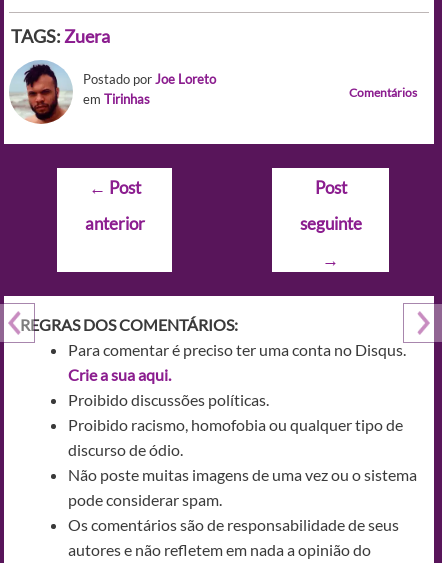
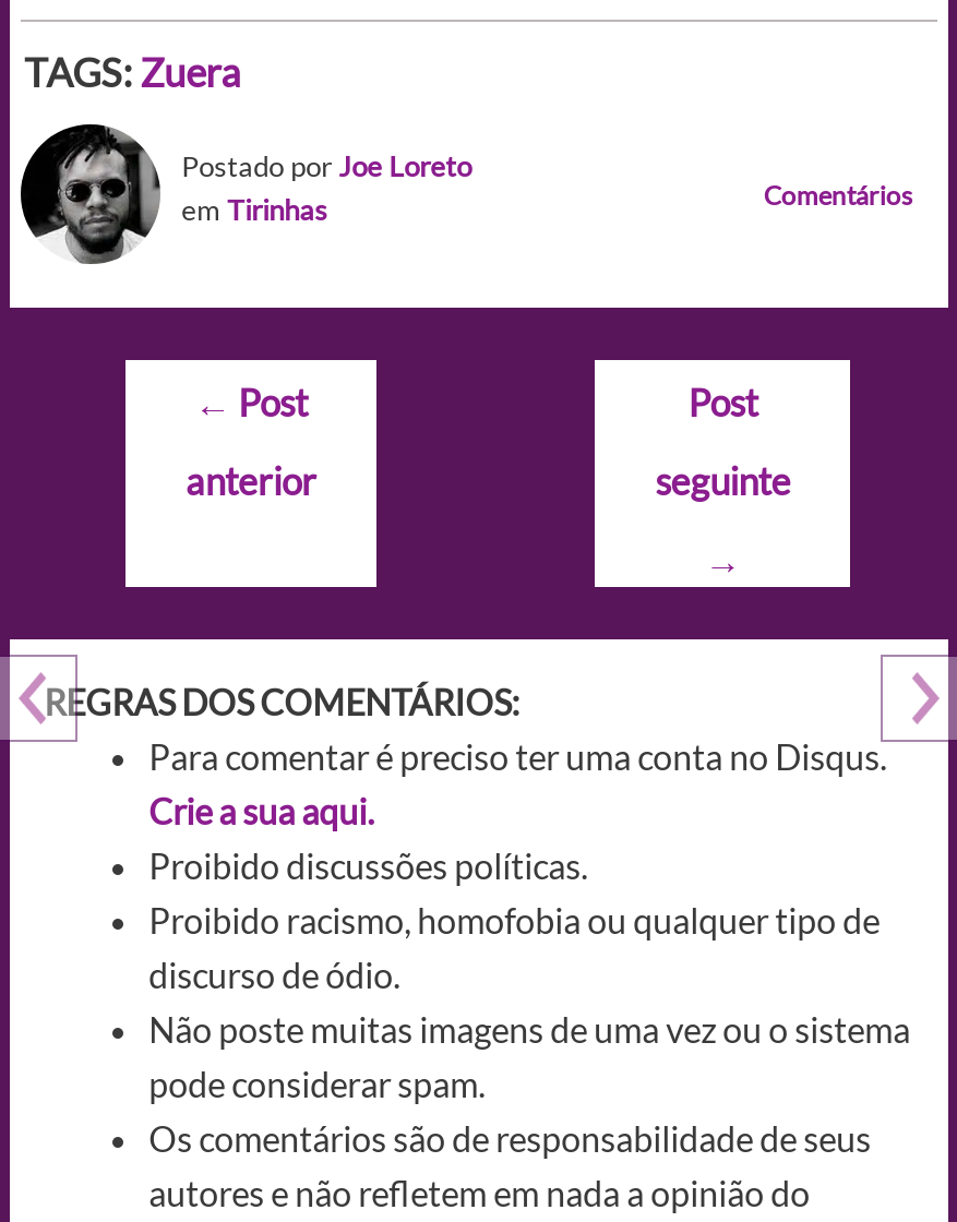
[9,60,72,124] [image] -> [19,122,160,264] [image]

